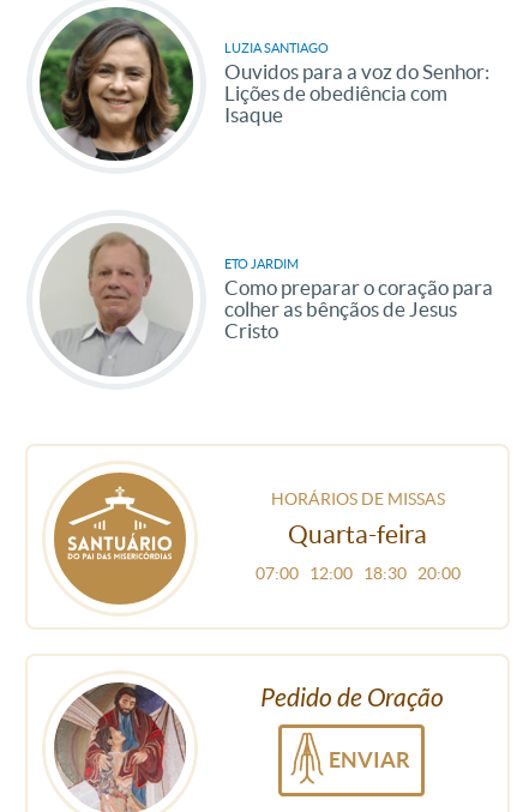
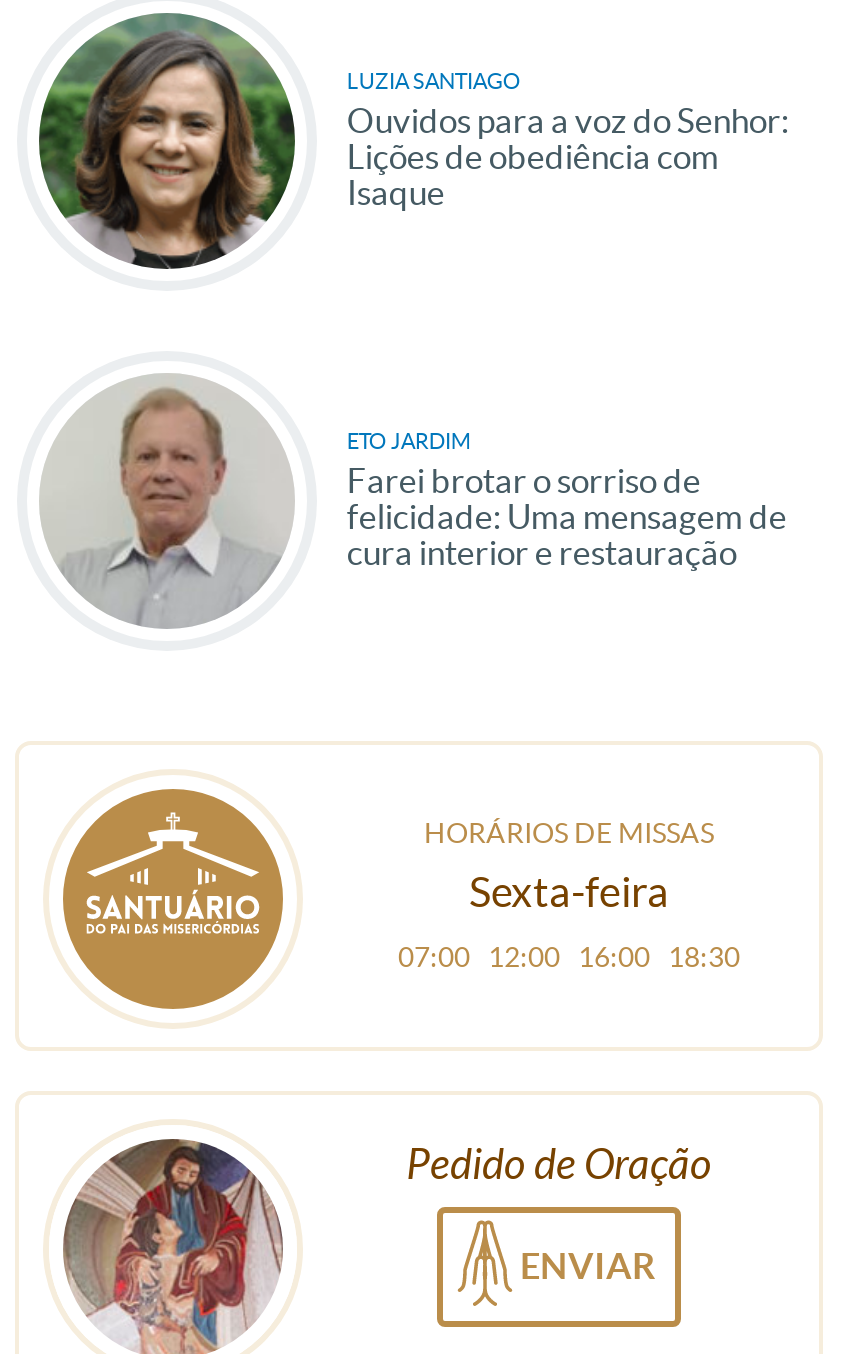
[224,276,493,342] Como preparar o coração para | colher as bênçãos de Jesus | Cristo -> [347,460,787,570] Farei brotar o sorriso de | felicidade: Uma mensagem de | cura interior e restauração
[288,521,427,548] Quarta-feira -> [469,868,669,914] Sexta-feira
[255,564,460,583] 07:00 12:00 18:30 20:00 -> [398,940,740,972] 07:00 12:00 16:00 18:30

